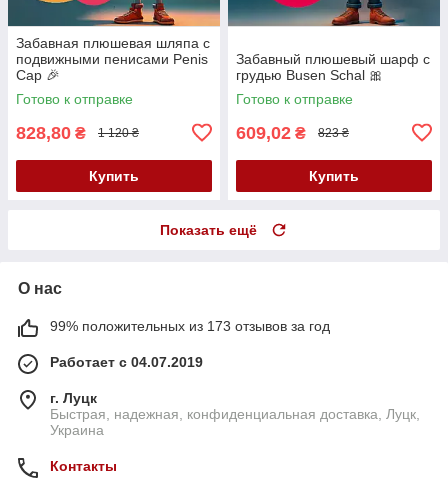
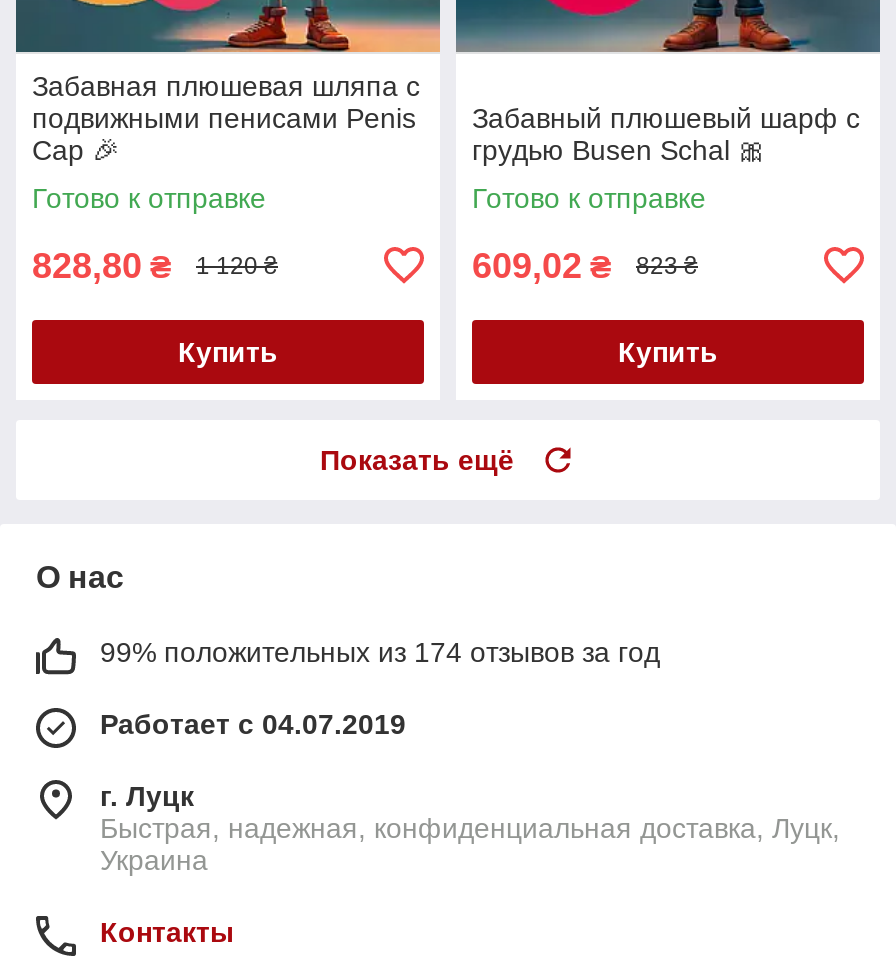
[50,318,330,334] 99% положительных из 173 отзывов за год -> [100,636,660,668] 99% положительных из 174 отзывов за год

